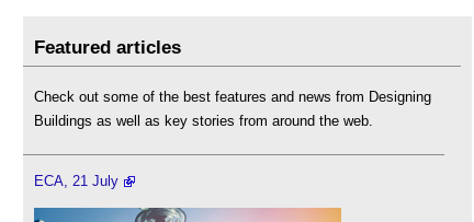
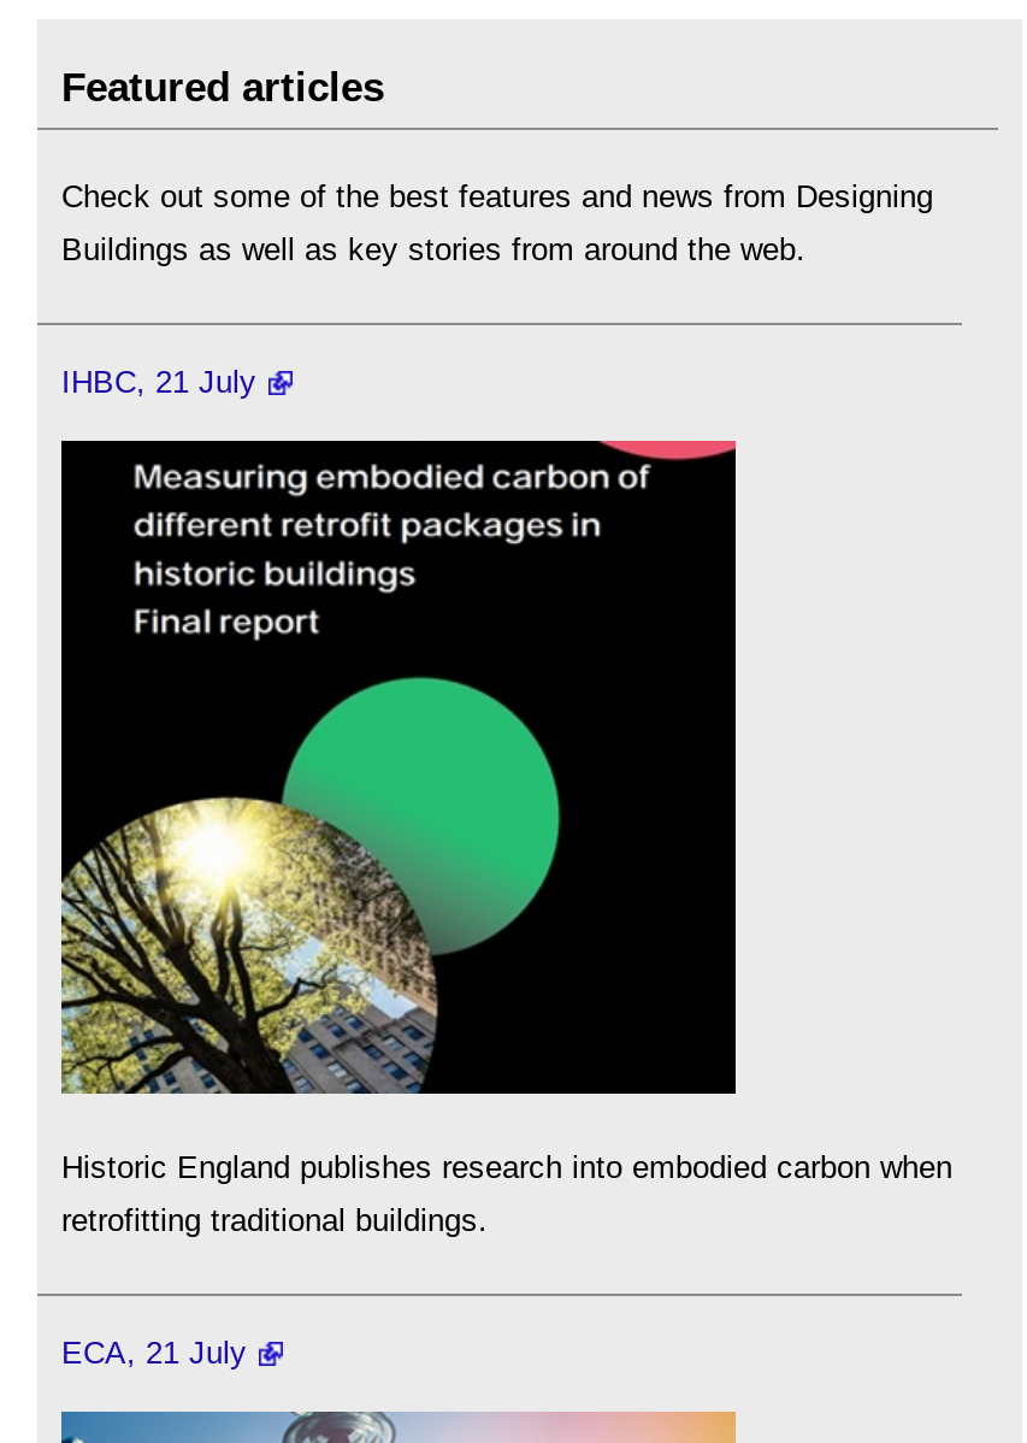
none -> [59,438,952,1237] [image] | Historic England publishes research into embodied carbon when | retrofitting traditional buildings.
none -> [61,364,256,400] IHBC, 21 July

